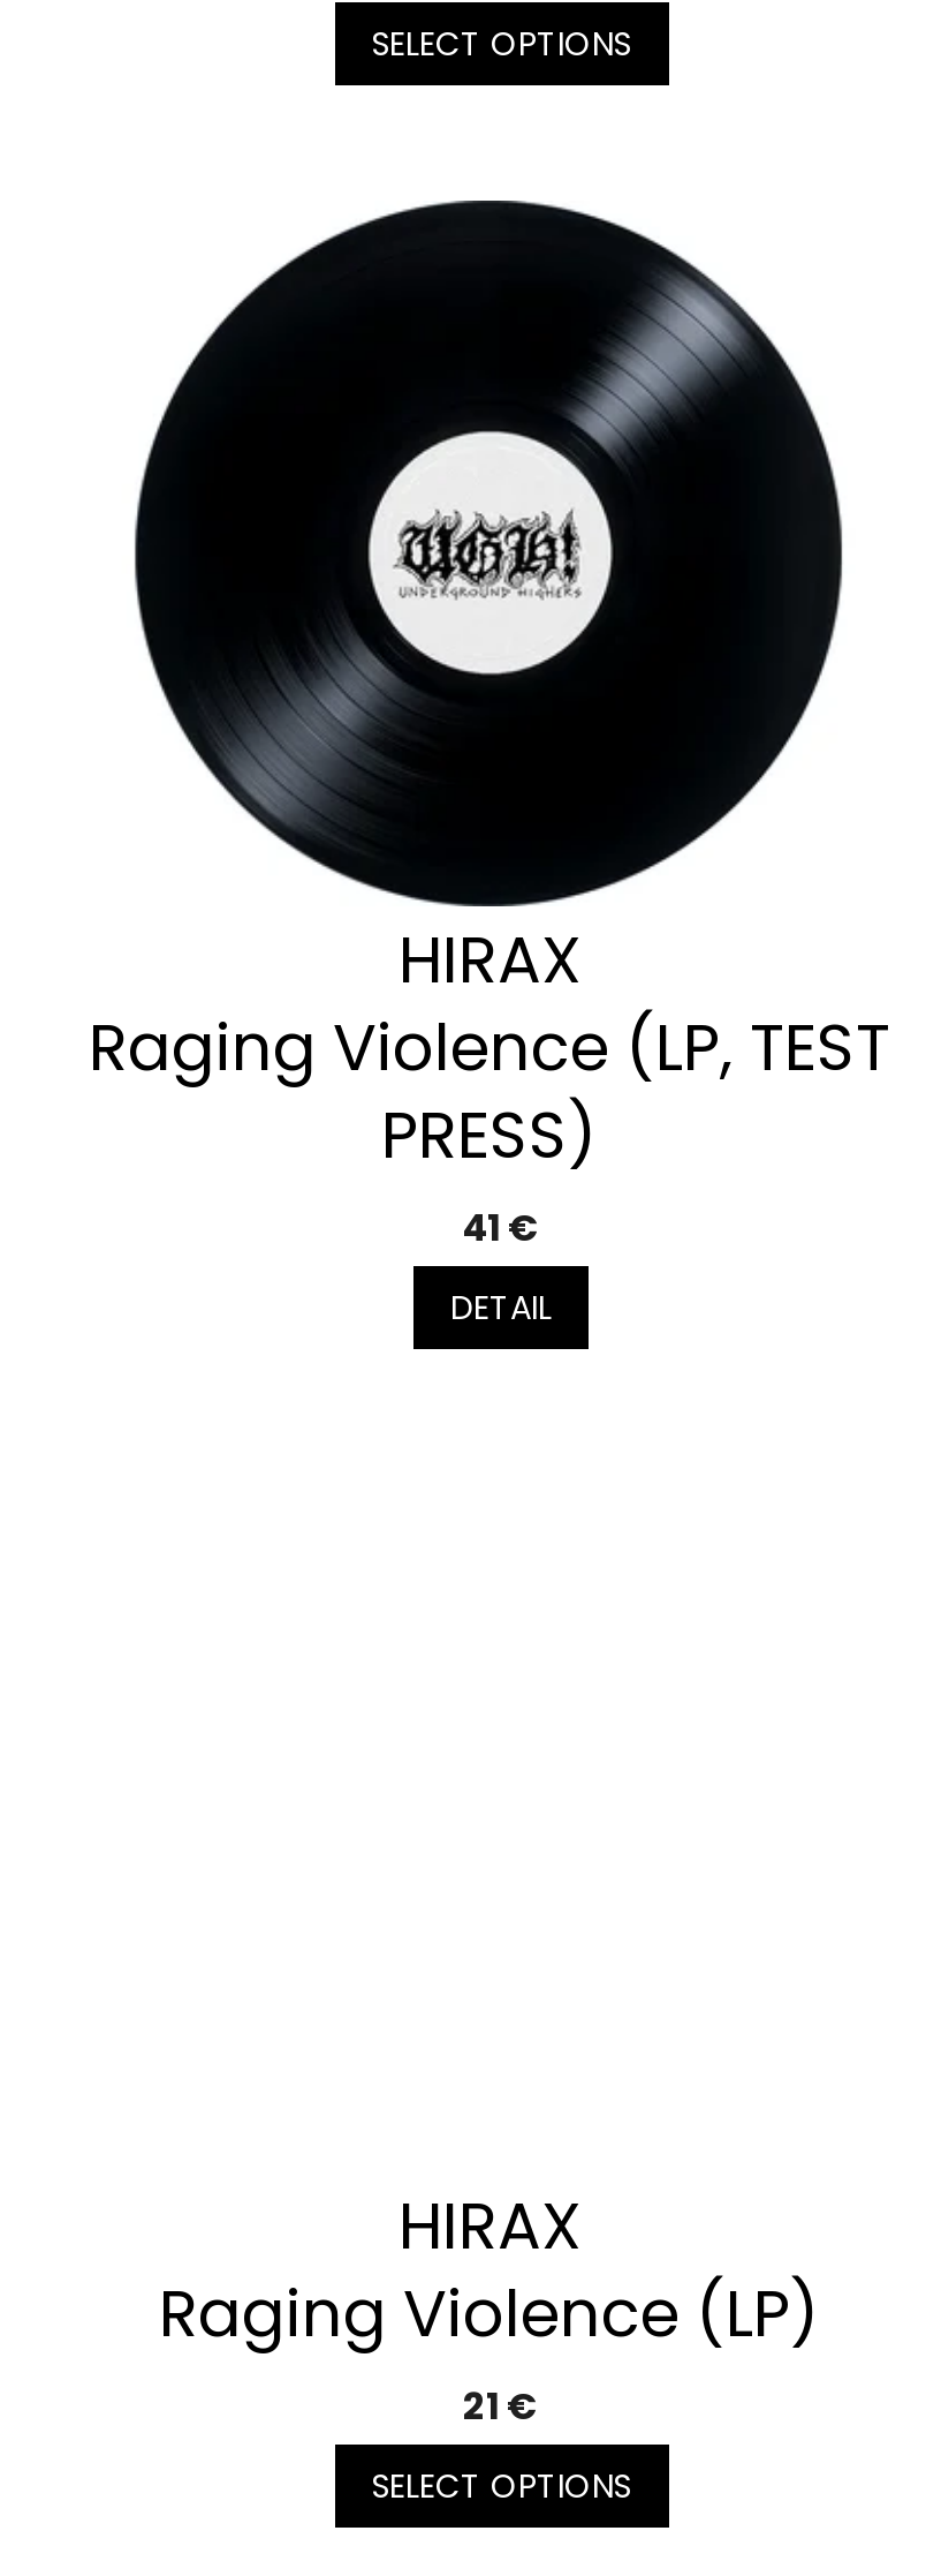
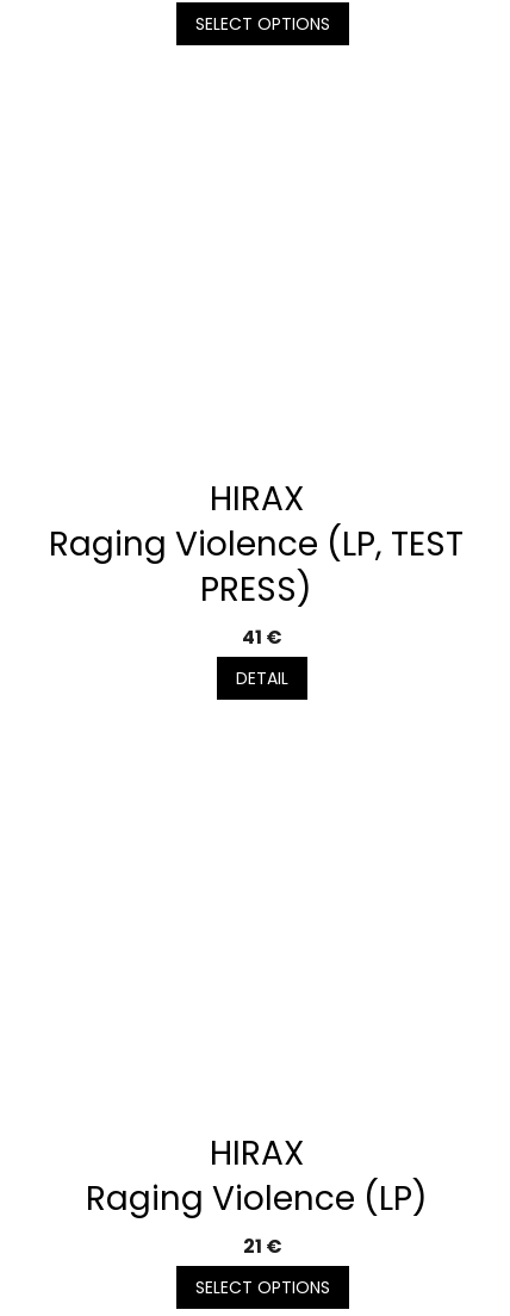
[132,197,844,910] [image] -> none

